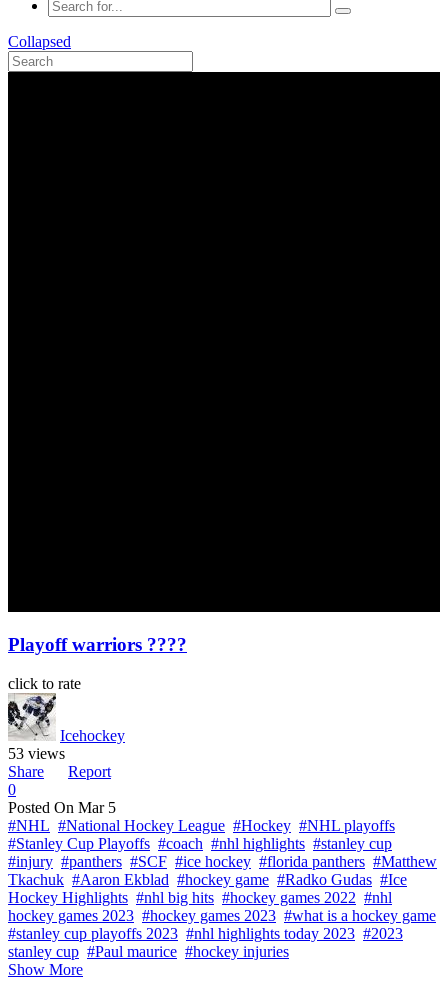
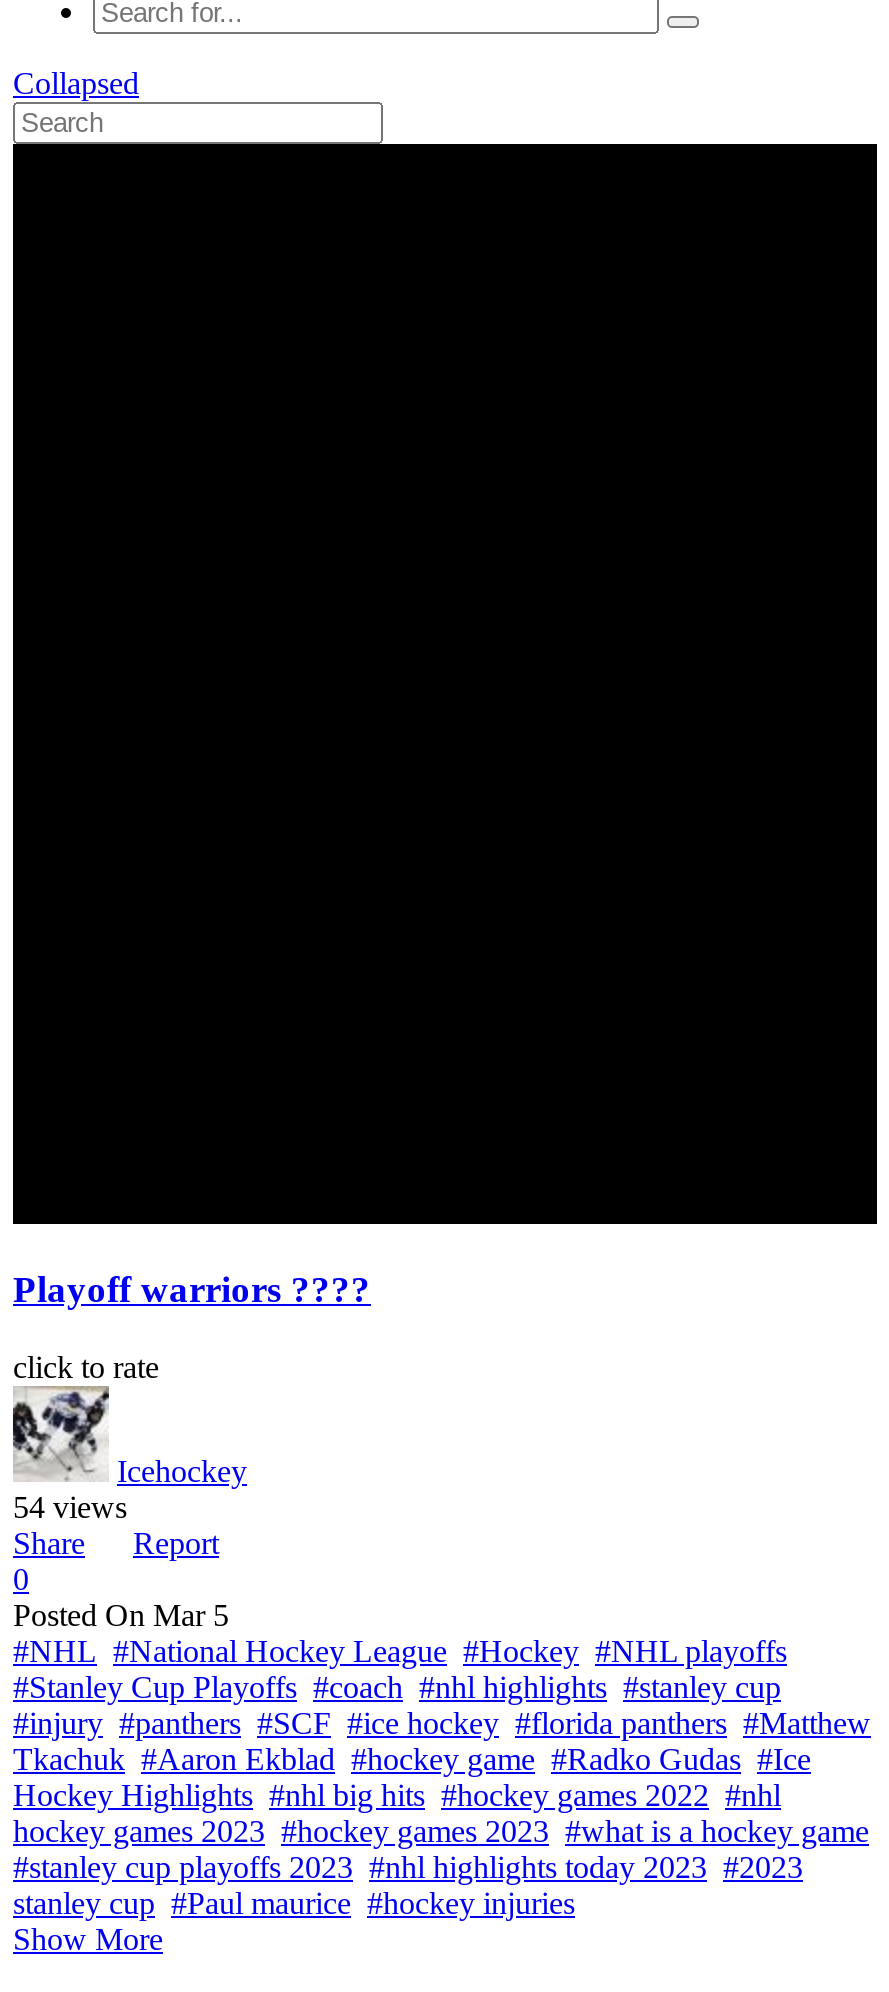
[8,745,65,762] 53 views -> [13,1490,127,1524] 54 views

